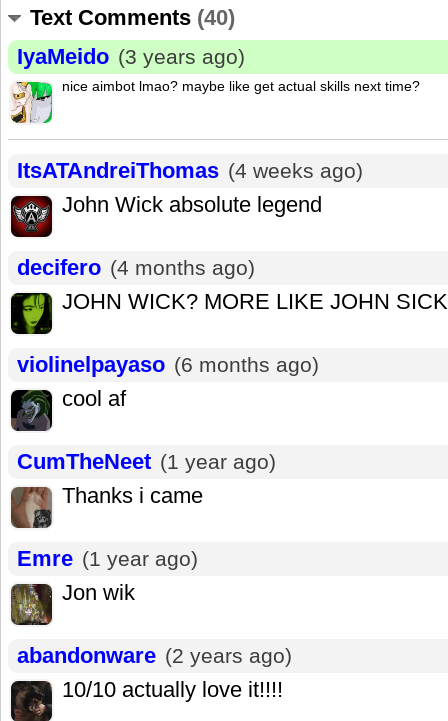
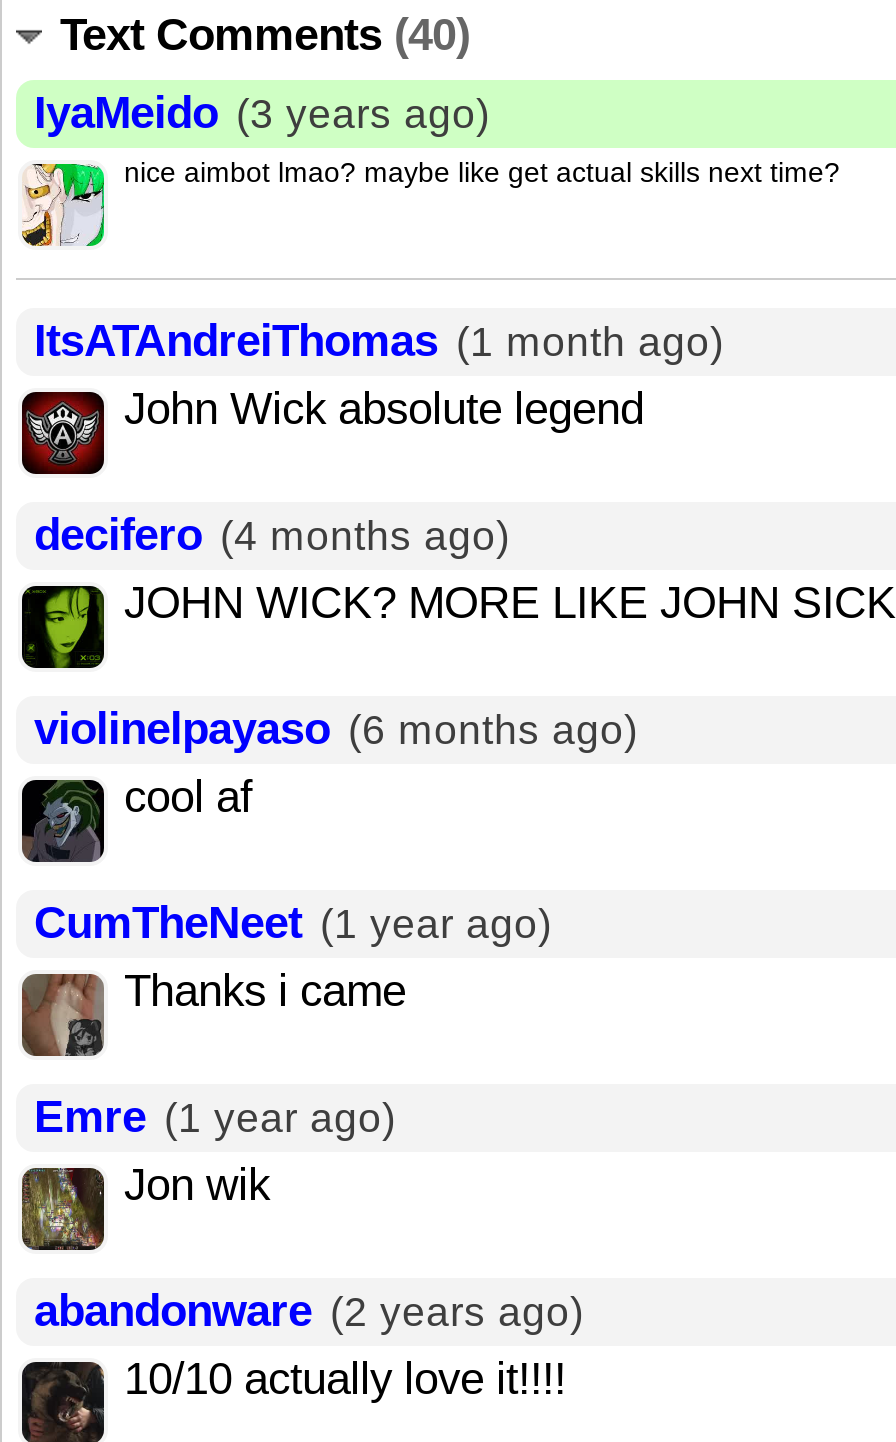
[17,158,363,183] ItsATAndreiThomas (4 weeks ago) -> [34,316,724,366] ItsATAndreiThomas (1 month ago)

